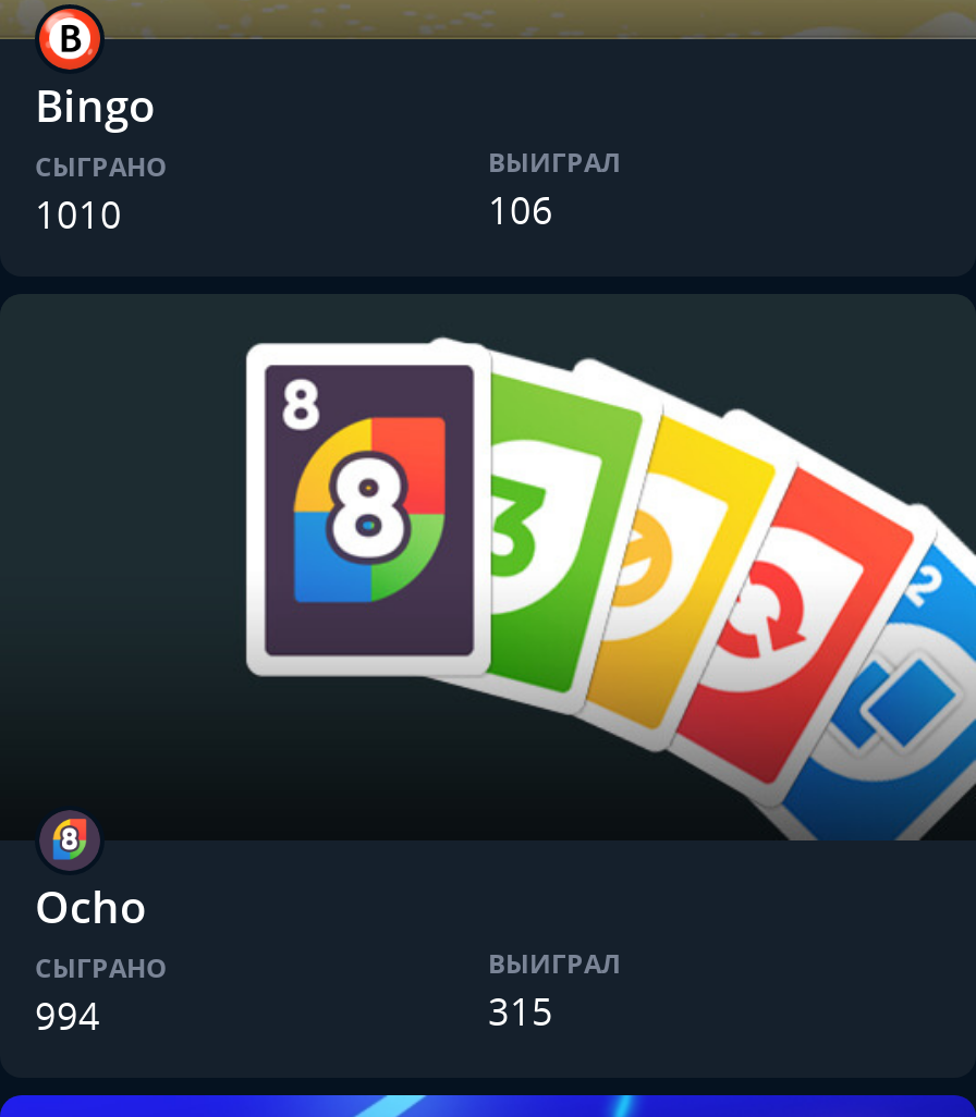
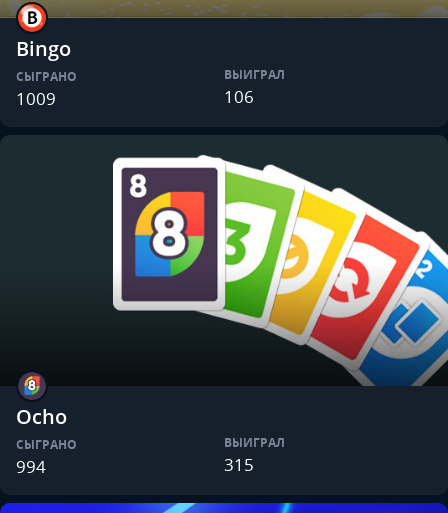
[35,189,122,240] 1010 -> [16,87,56,110] 1009

